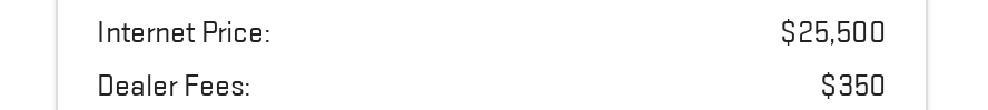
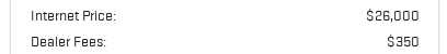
[780,12,887,48] $25,500 -> [365,6,419,24] $26,000

